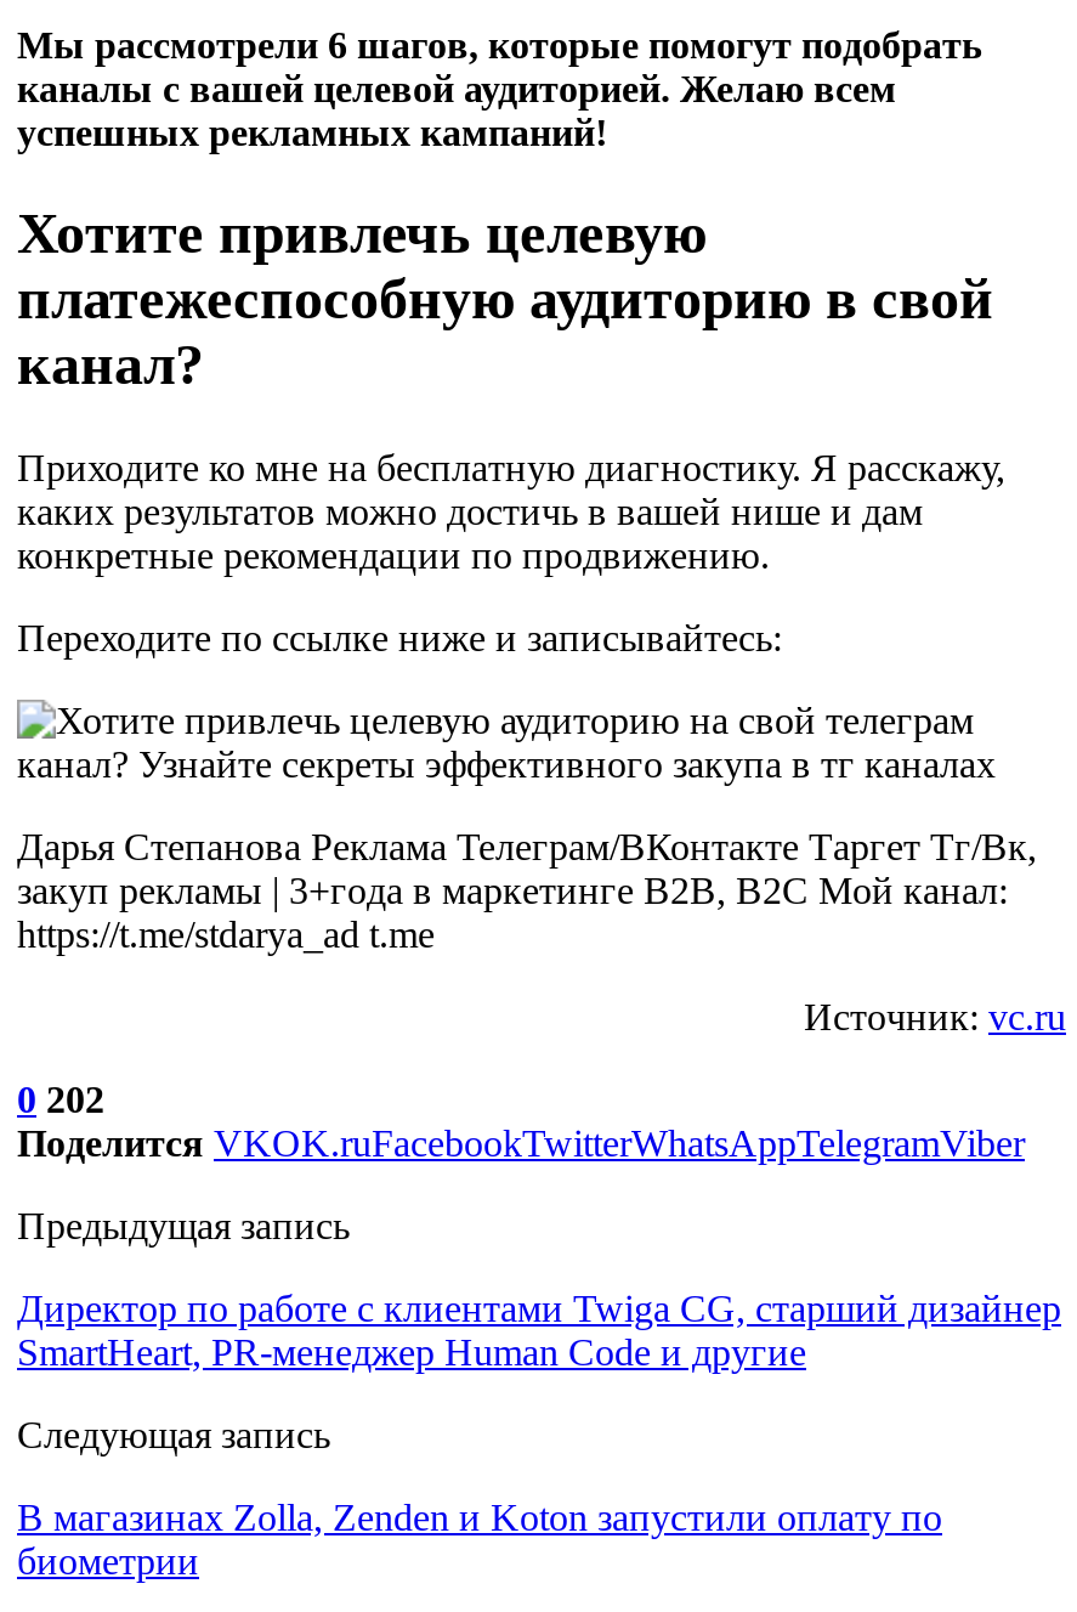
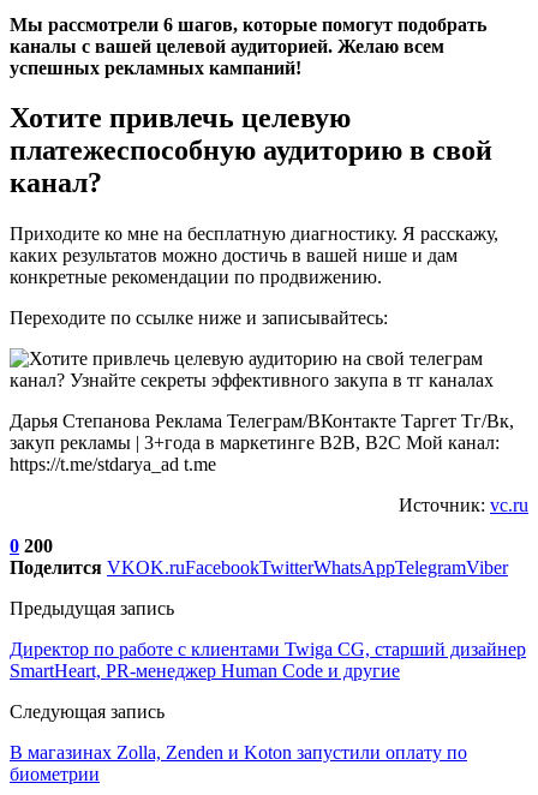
[17,1079,104,1121] 0 202 -> [10,536,53,556] 0 200

